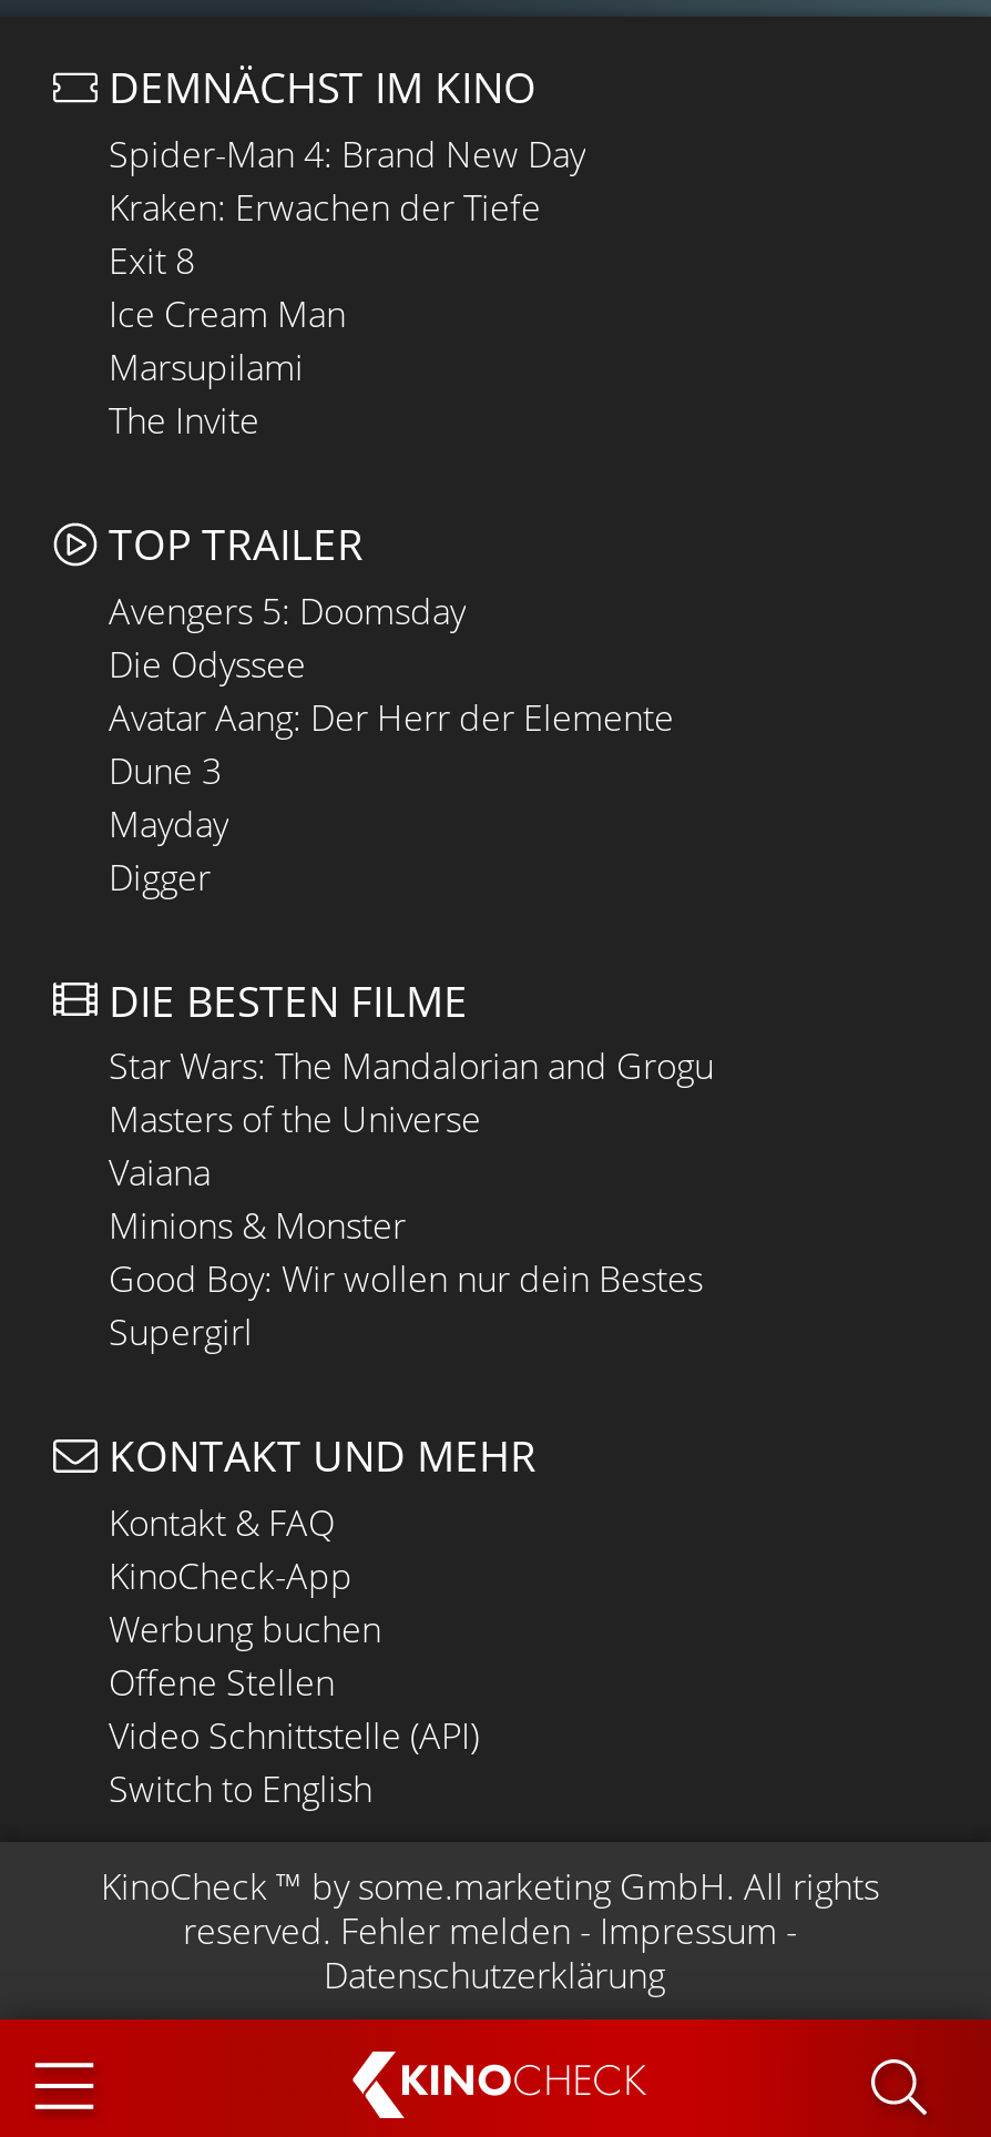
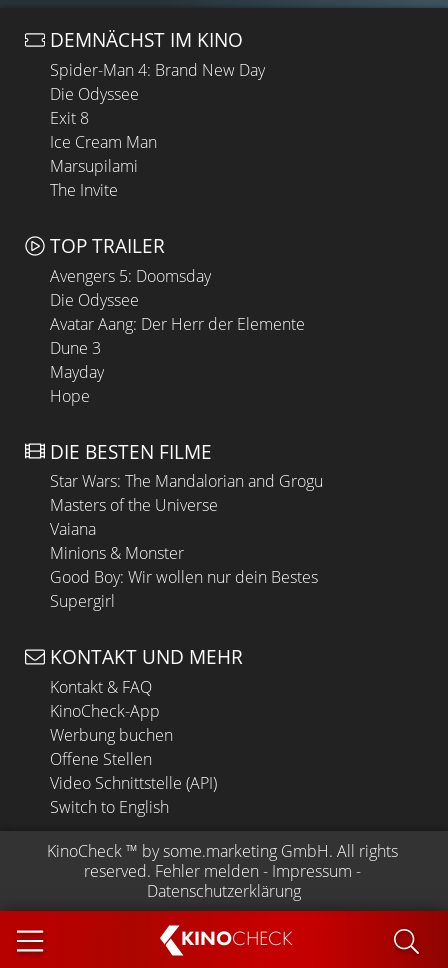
[109,183,541,231] Kraken: Erwachen der Tiefe -> [50,83,139,105] Die Odyssee
[109,852,211,900] Digger -> [50,384,90,406] Hope

